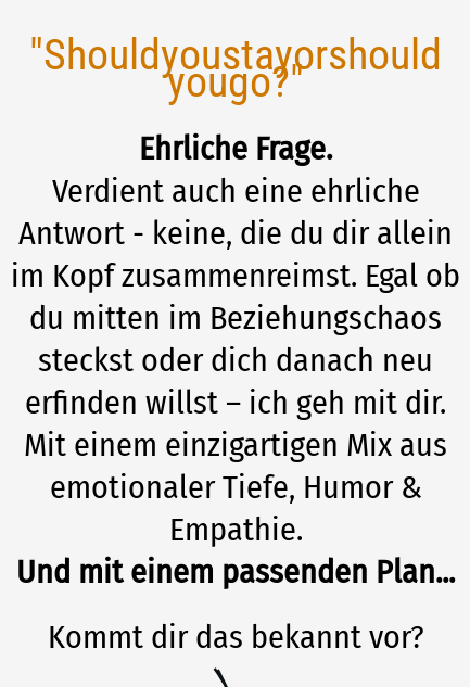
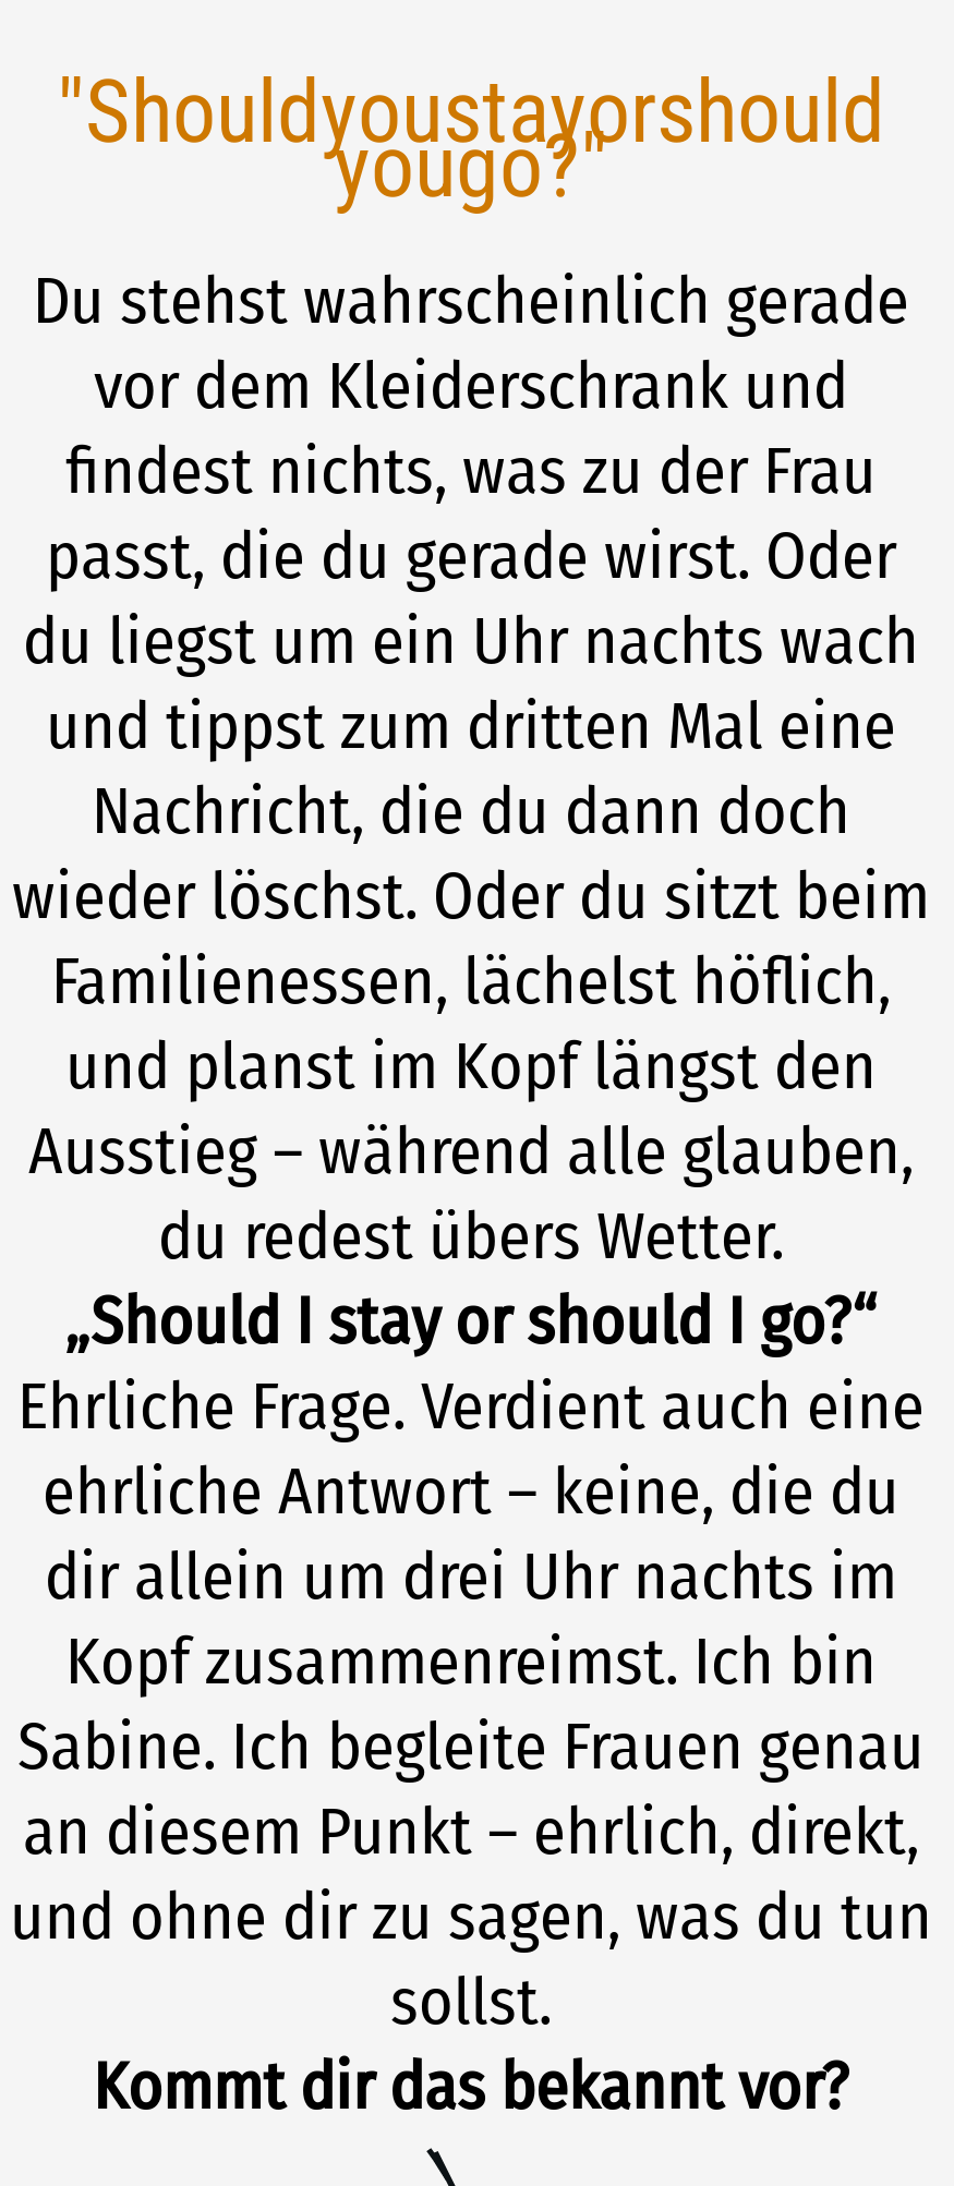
[11,129,460,591] Ehrliche Frage. | Verdient auch eine ehrliche | Antwort - keine, die du dir allein | im Kopf zusammenreimst. Egal ob | du mitten im Beziehungschaos | steckst oder dich danach neu | erfinden willst – ich geh mit dir. | Mit einem einzigartigen Mix aus | emotionaler Tiefe, Humor & | Empathie. | Und mit einem passenden Plan... -> [10,261,932,2041] Du stehst wahrscheinlich gerade | vor dem Kleiderschrank und | findest nichts, was zu der Frau | passt, die du gerade wirst. Oder | du liegst um ein Uhr nachts wach | und tippst zum dritten Mal eine | Nachricht, die du dann doch | wieder löschst. Oder du sitzt beim | Familienessen, lächelst höflich, | und planst im Kopf längst den | Ausstieg – während alle glauben, | du redest übers Wetter. | „Should I stay or should I go?“ | Ehrliche Frage. Verdient auch eine | ehrliche Antwort – keine, die du | dir allein um drei Uhr nachts im | Kopf zusammenreimst. Ich bin | Sabine. Ich begleite Frauen genau | an diesem Punkt – ehrlich, direkt, | und ohne dir zu sagen, was du tun | sollst.

